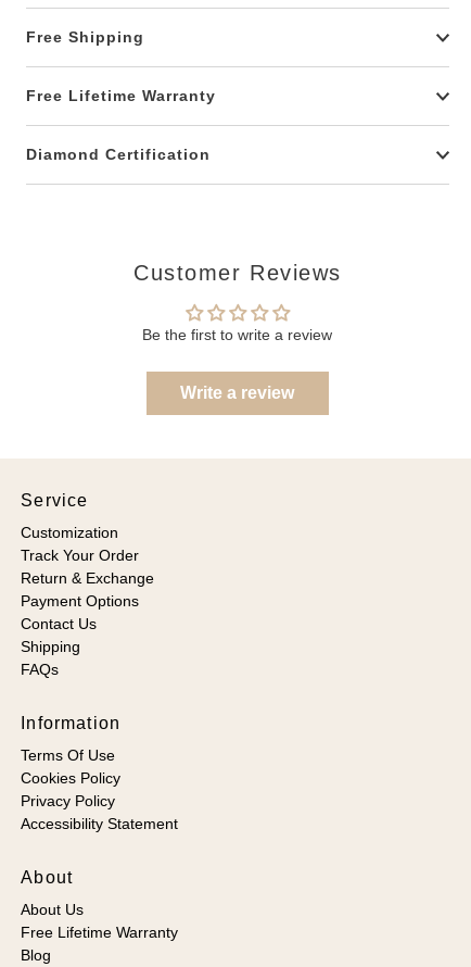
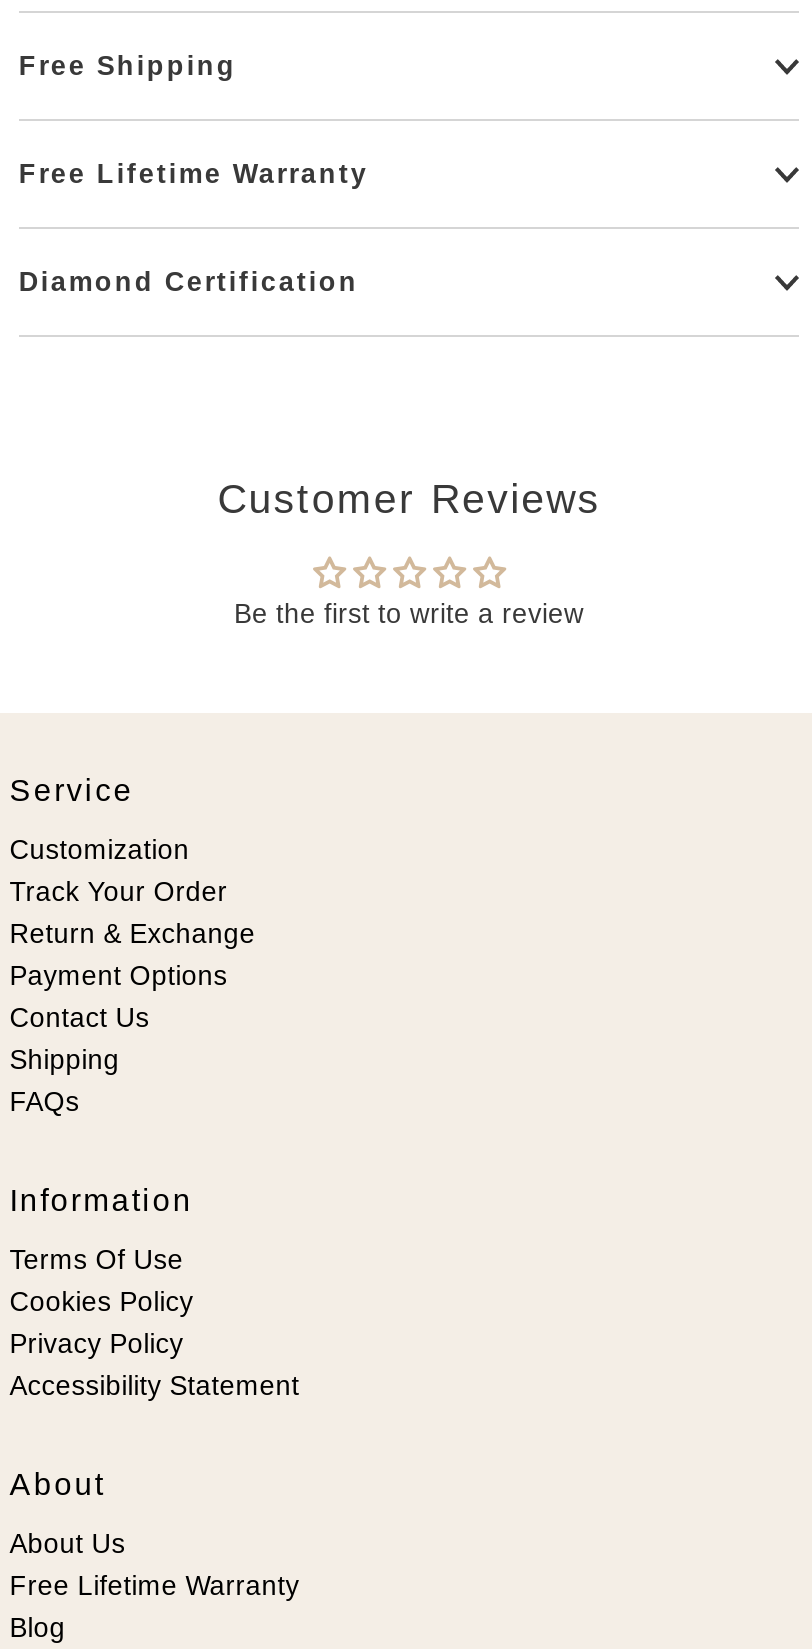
[181,383,295,402] Write a review -> none

